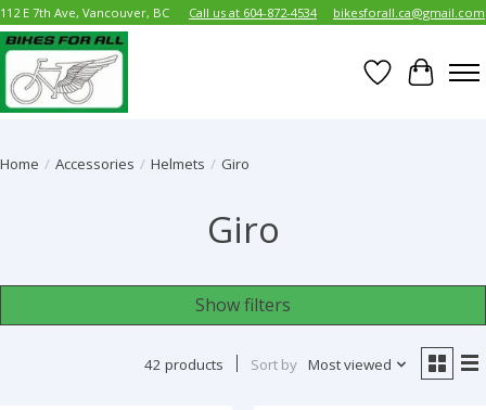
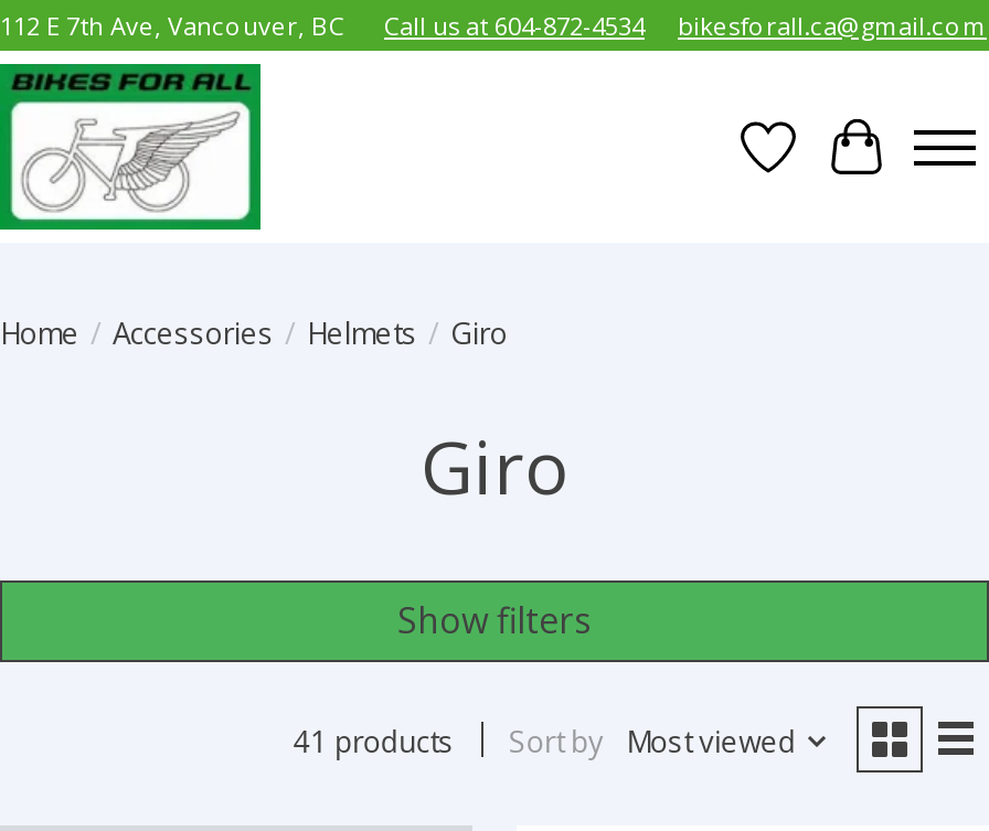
[144,355,391,375] 42 products Sort by Most viewed -> [293,722,796,762] 41 products Sort by Most viewed

